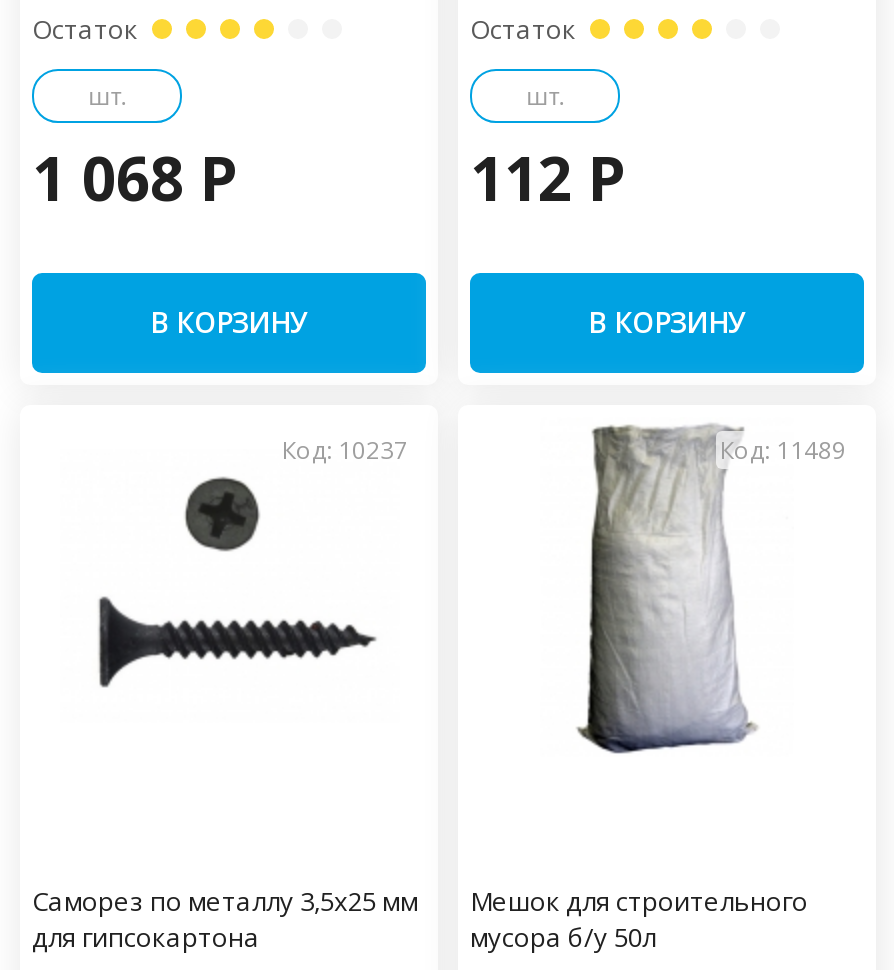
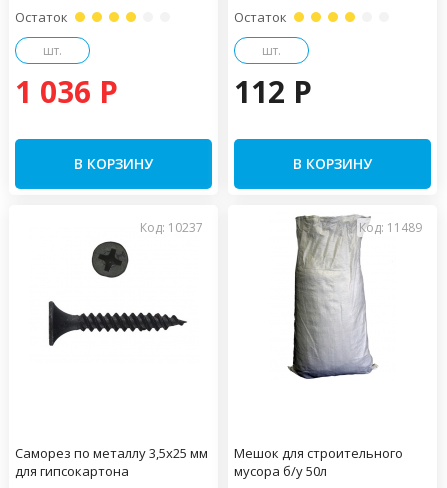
[32,137,238,219] 1 068 P -> [15,71,118,112] 1 036 P

